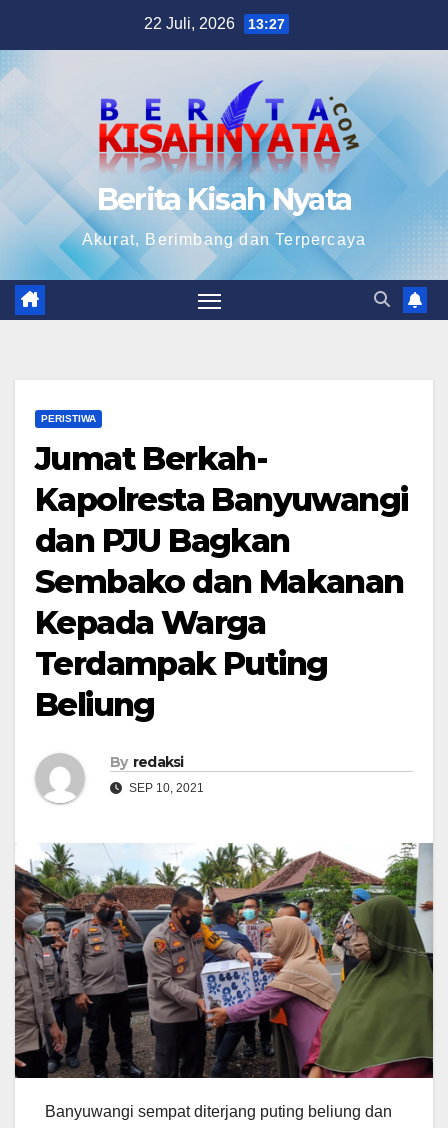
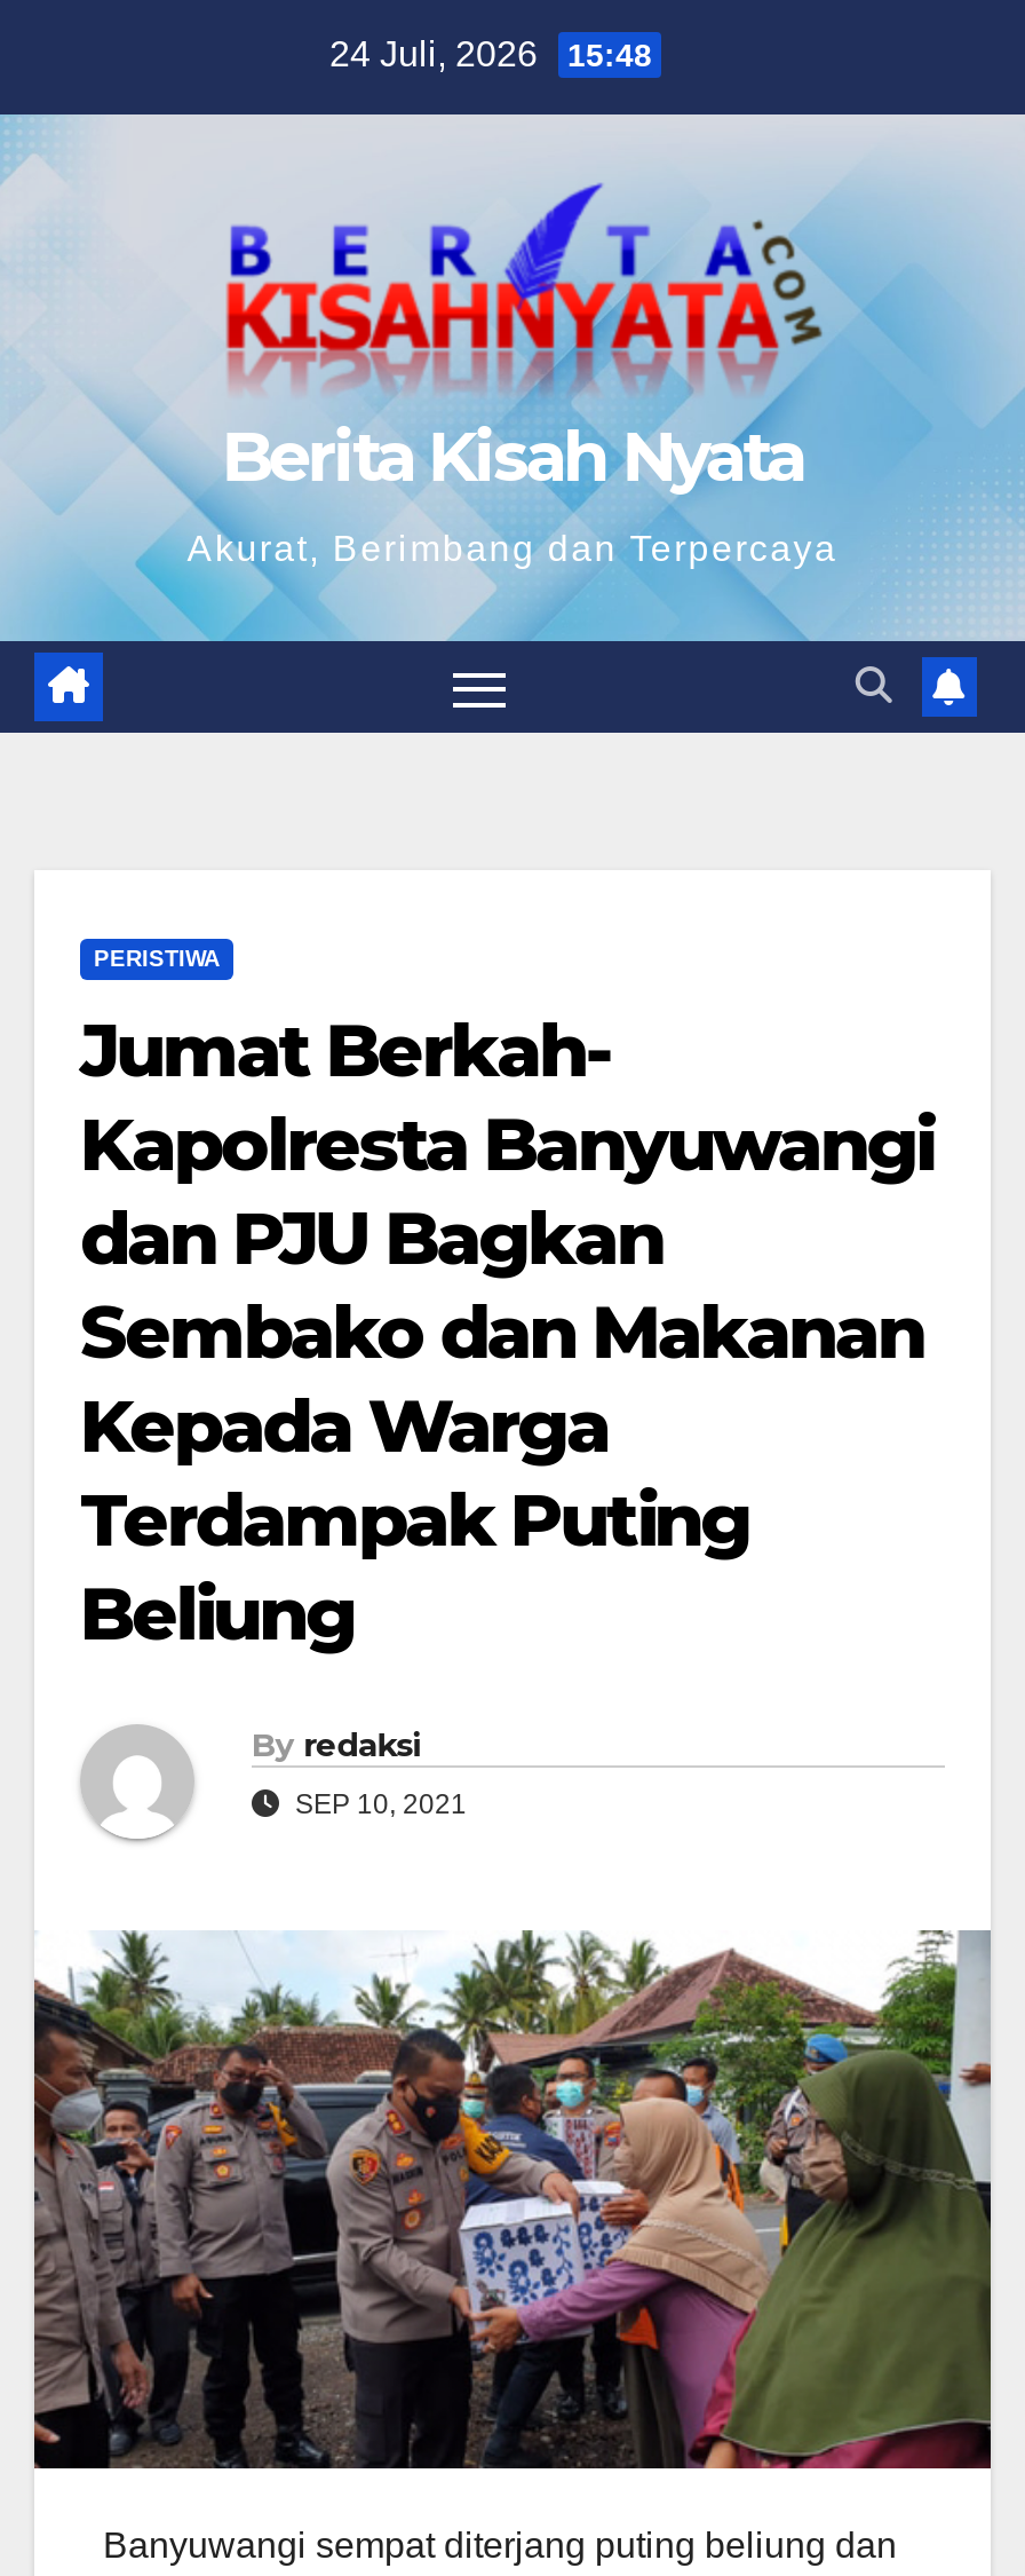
[144,15,285,32] 22 Juli, 2026 13:27 -> [329,34,652,73] 24 Juli, 2026 15:48

